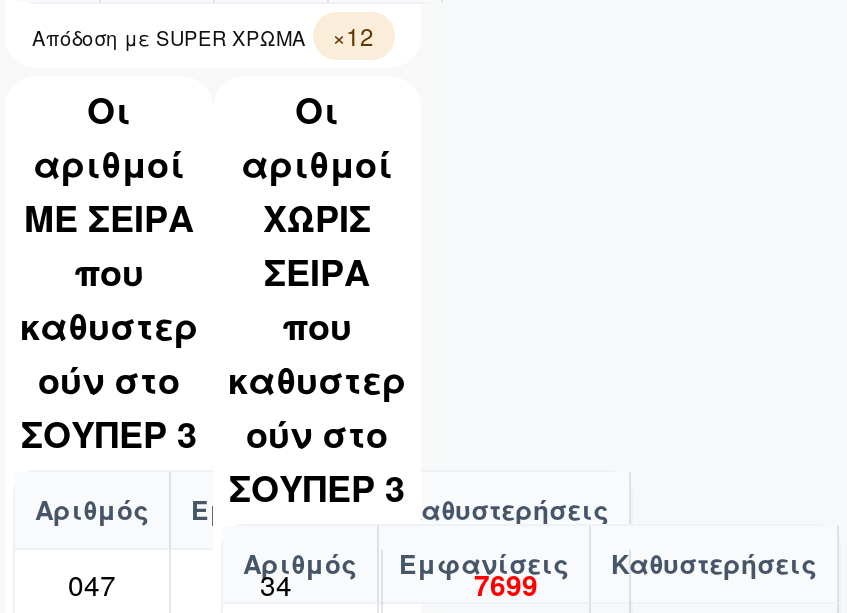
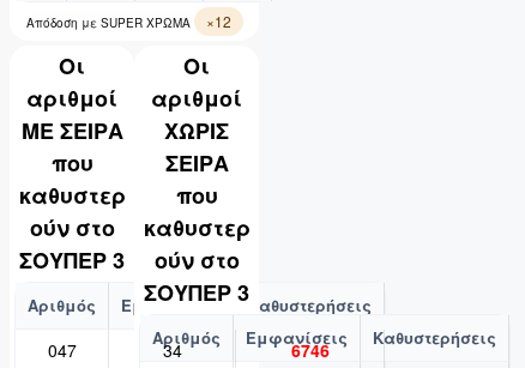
[474,564,538,604] 7699 -> [291,338,329,362] 6746

